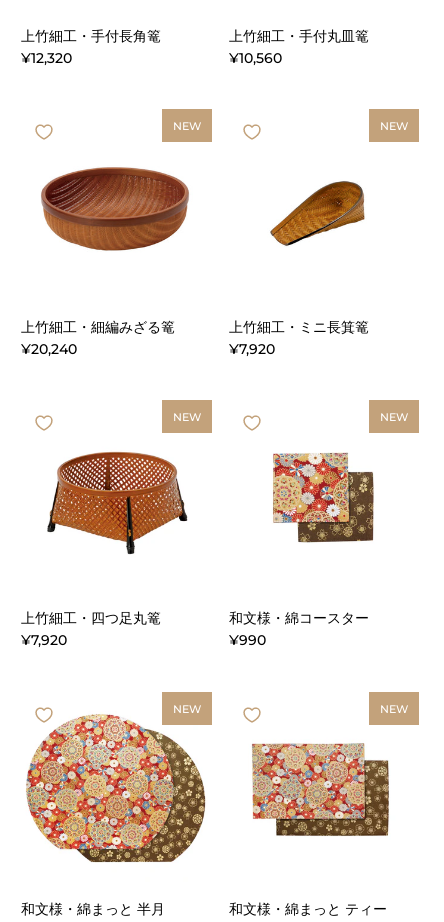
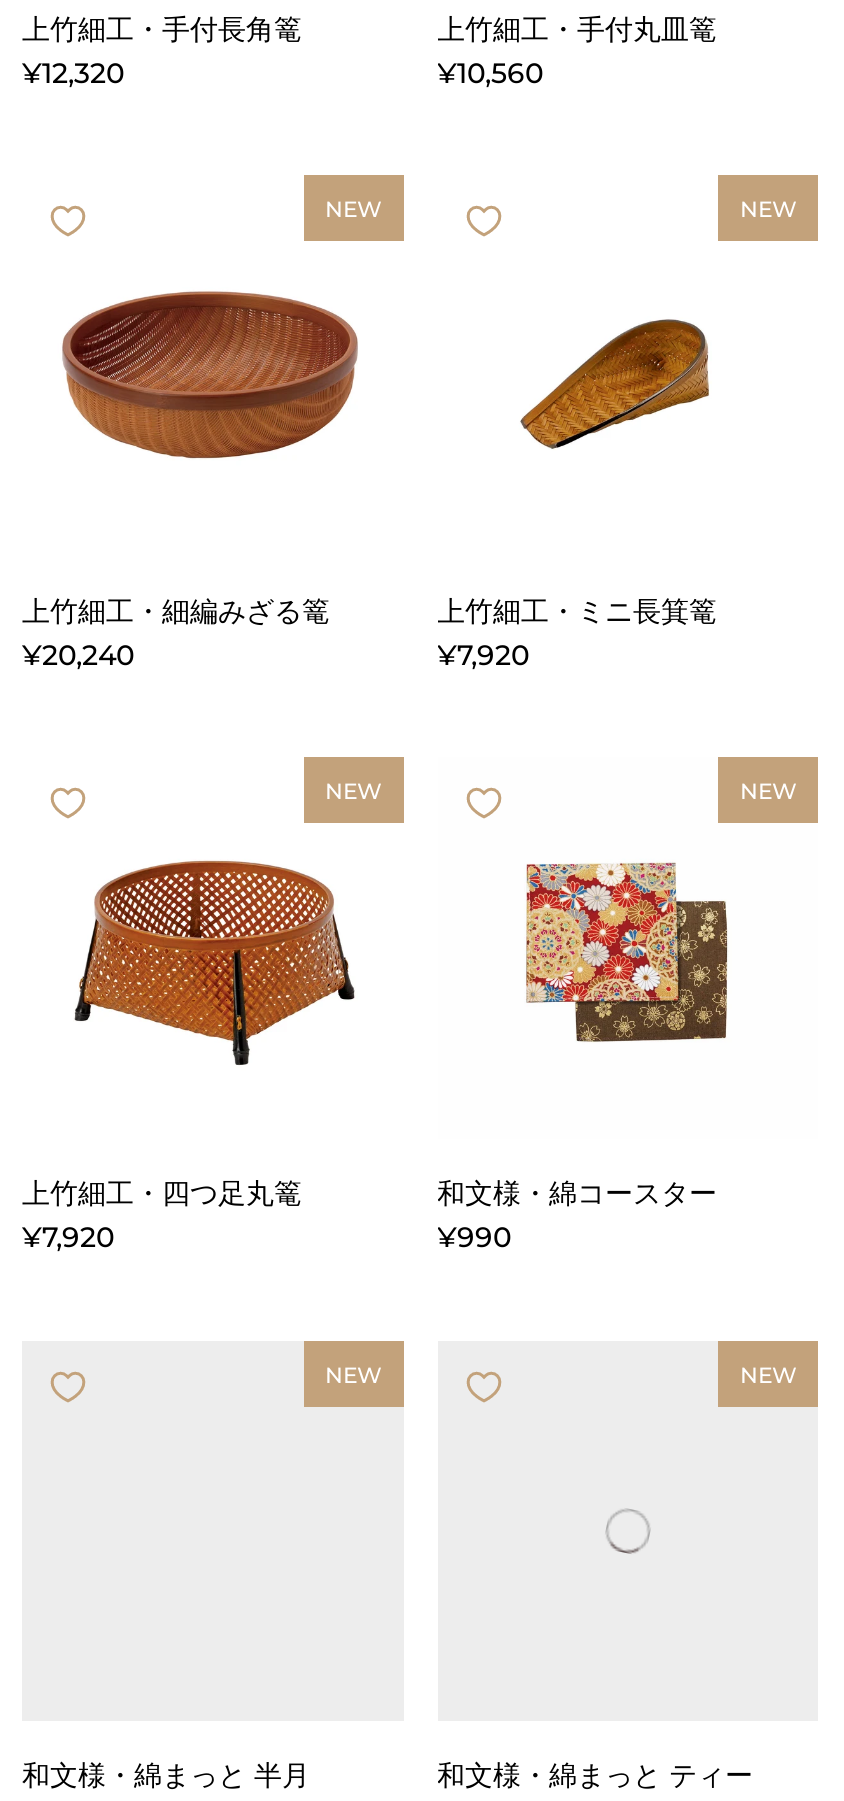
[26,714,206,863] [image] -> none
[252,743,390,837] [image] -> none

